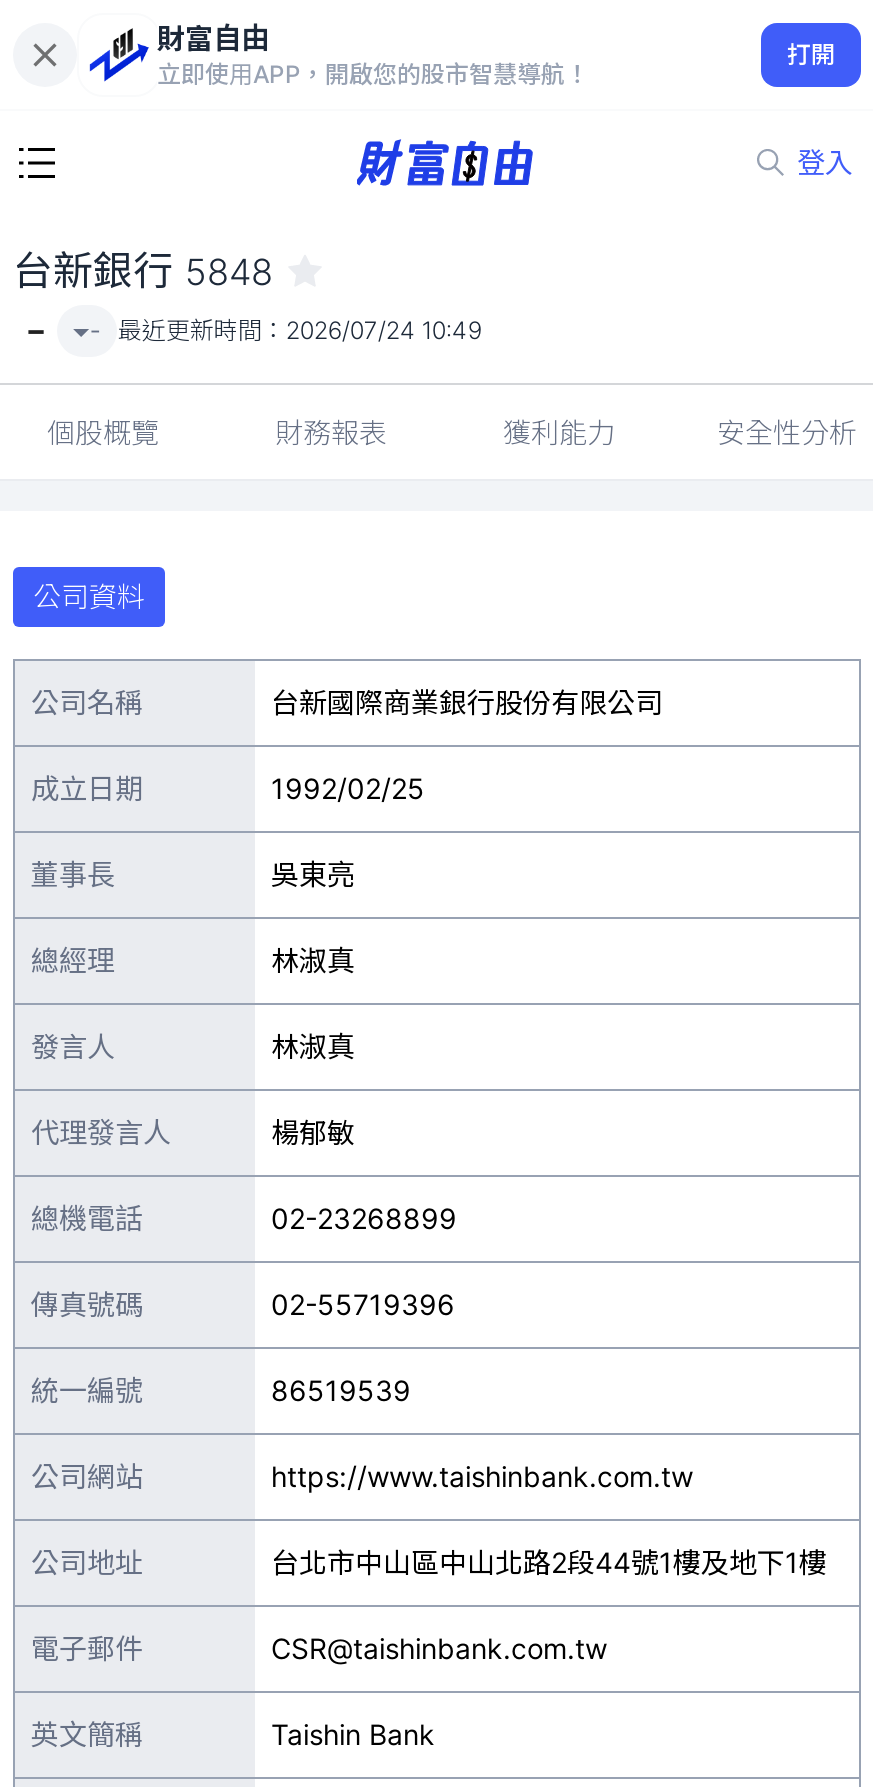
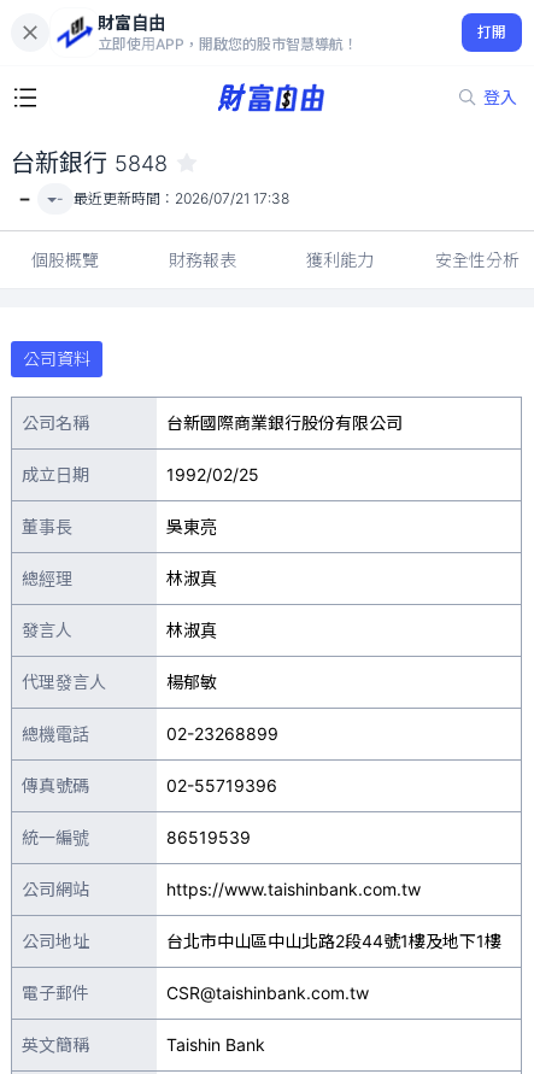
[90,315,482,345] - 最近更新時間：2026/07/24 10:49 -> [57,189,290,207] - 最近更新時間：2026/07/21 17:38

